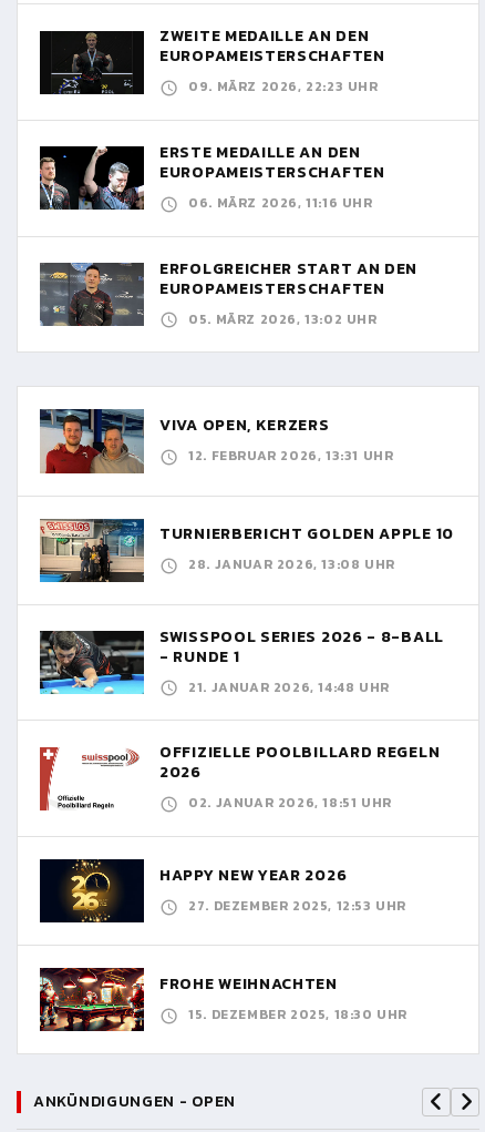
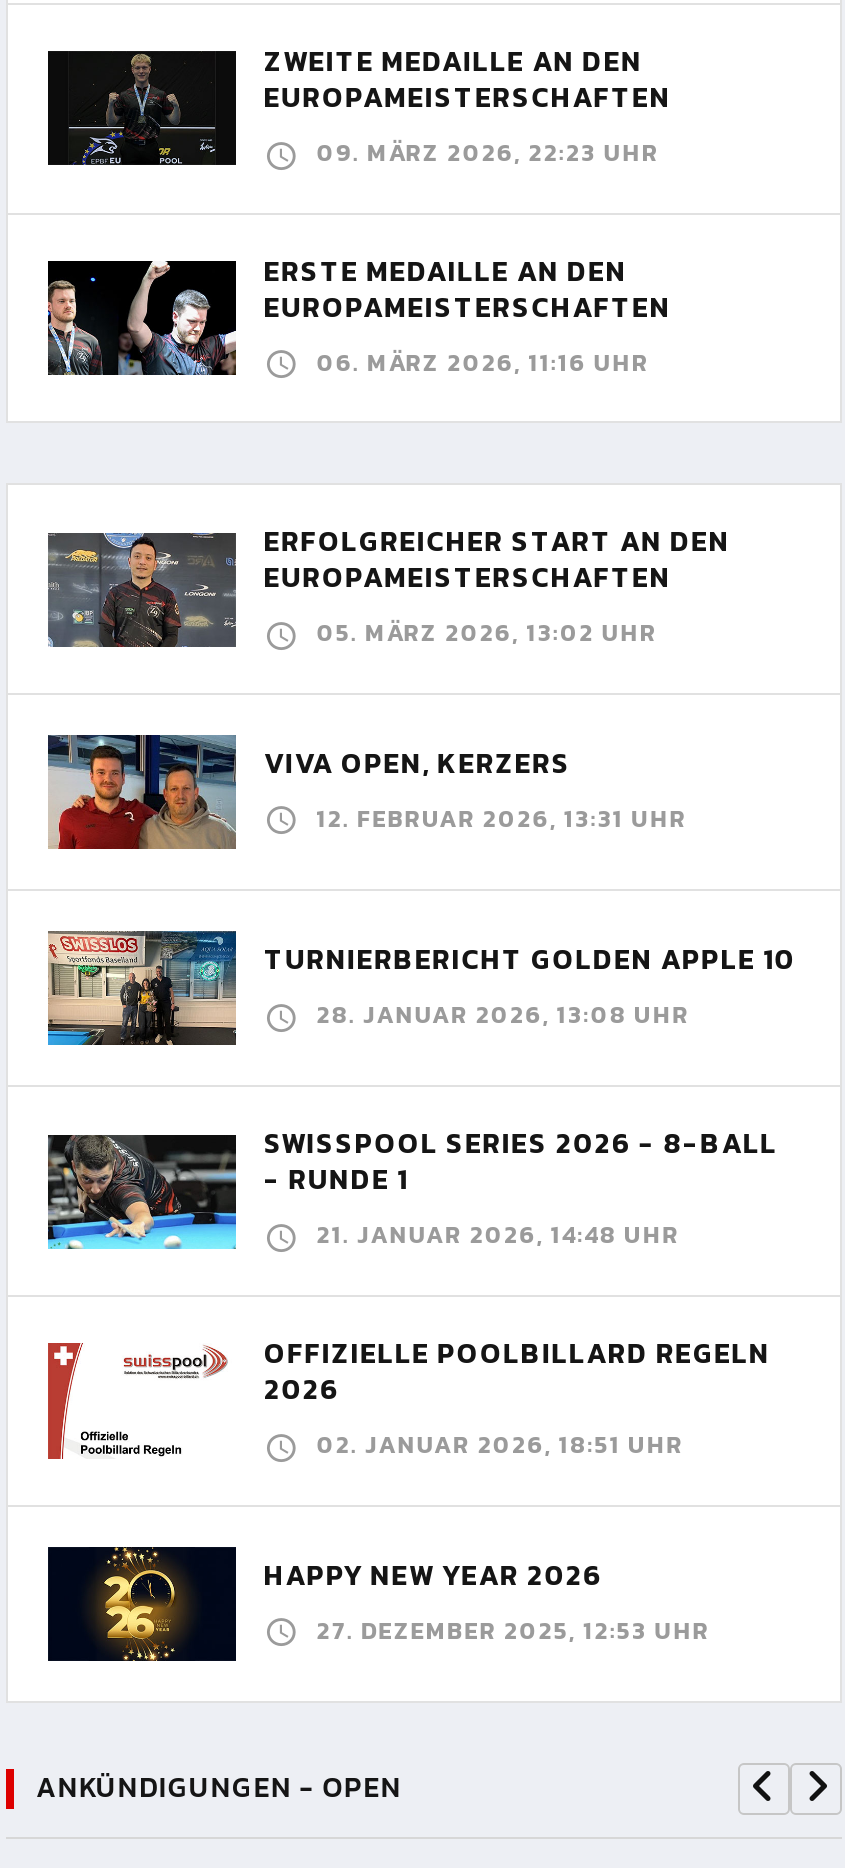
moved [38,257,418,329] -> [44,521,730,651]: [image] | ERFOLGREICHER START AN DEN | EUROPAMEISTERSCHAFTEN | 05. MÄRZ 2026, 13:02 UHR
[39,967,407,1032] [image] | FROHE WEIHNACHTEN | 15. DEZEMBER 2025, 18:30 UHR -> none

